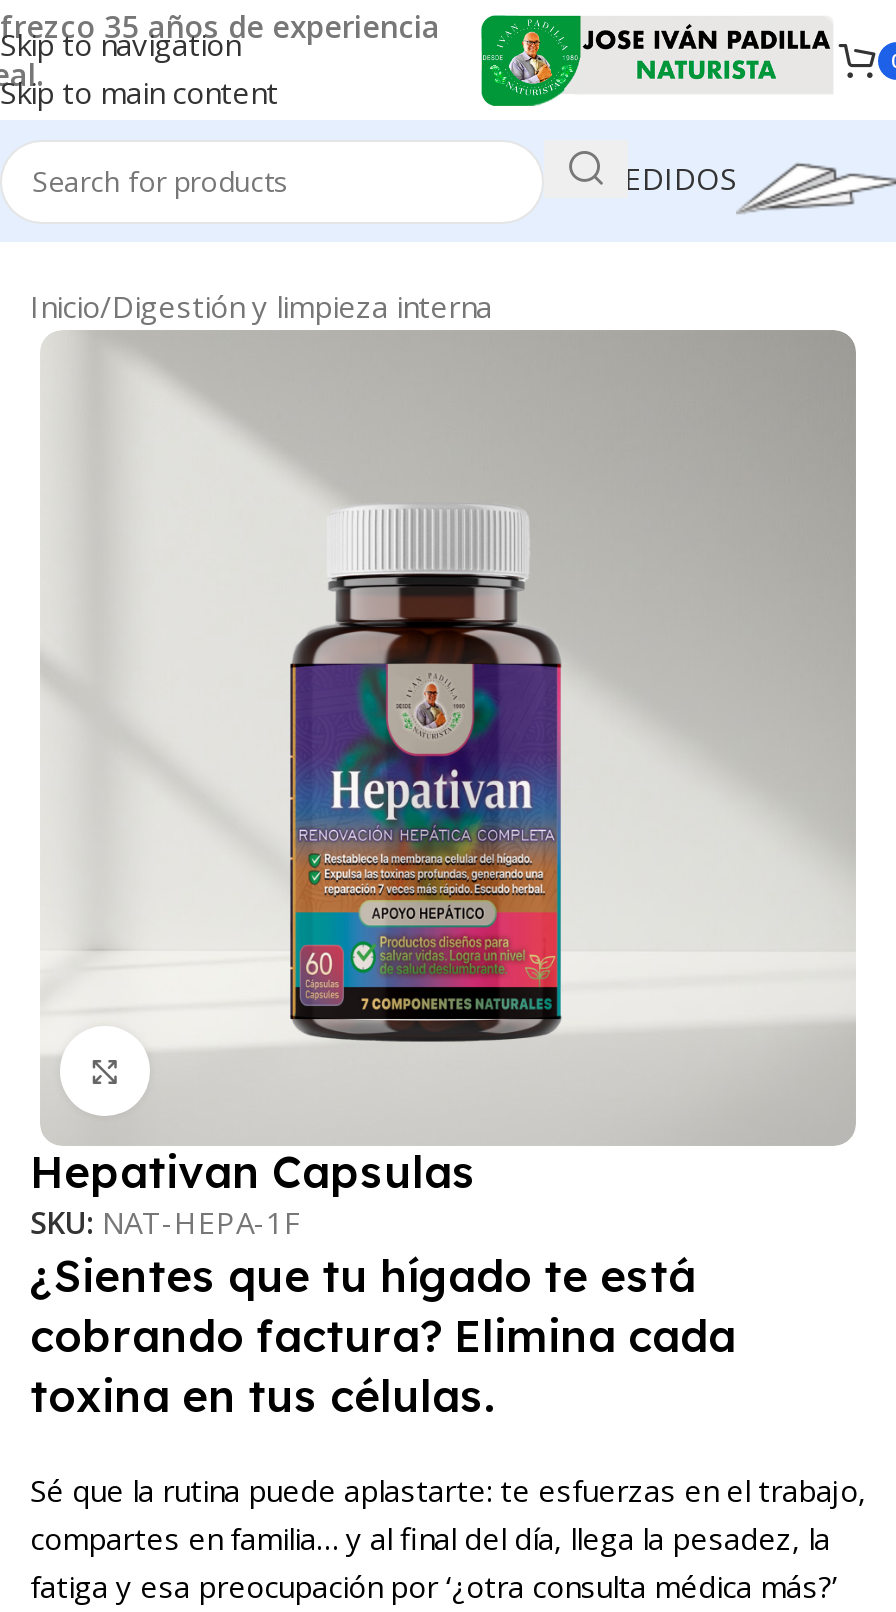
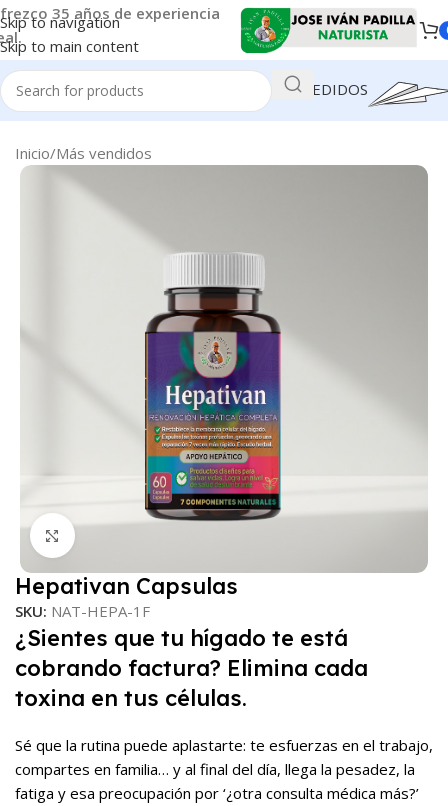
[30,286,492,326] Inicio/Digestión y limpieza interna -> [15,143,152,163] Inicio/Más vendidos

